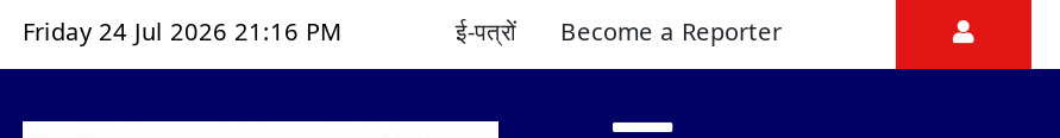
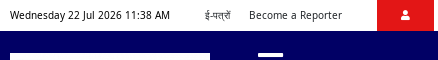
[23,14,341,48] Friday 24 Jul 2026 21:16 PM -> [10,8,170,22] Wednesday 22 Jul 2026 11:38 AM

